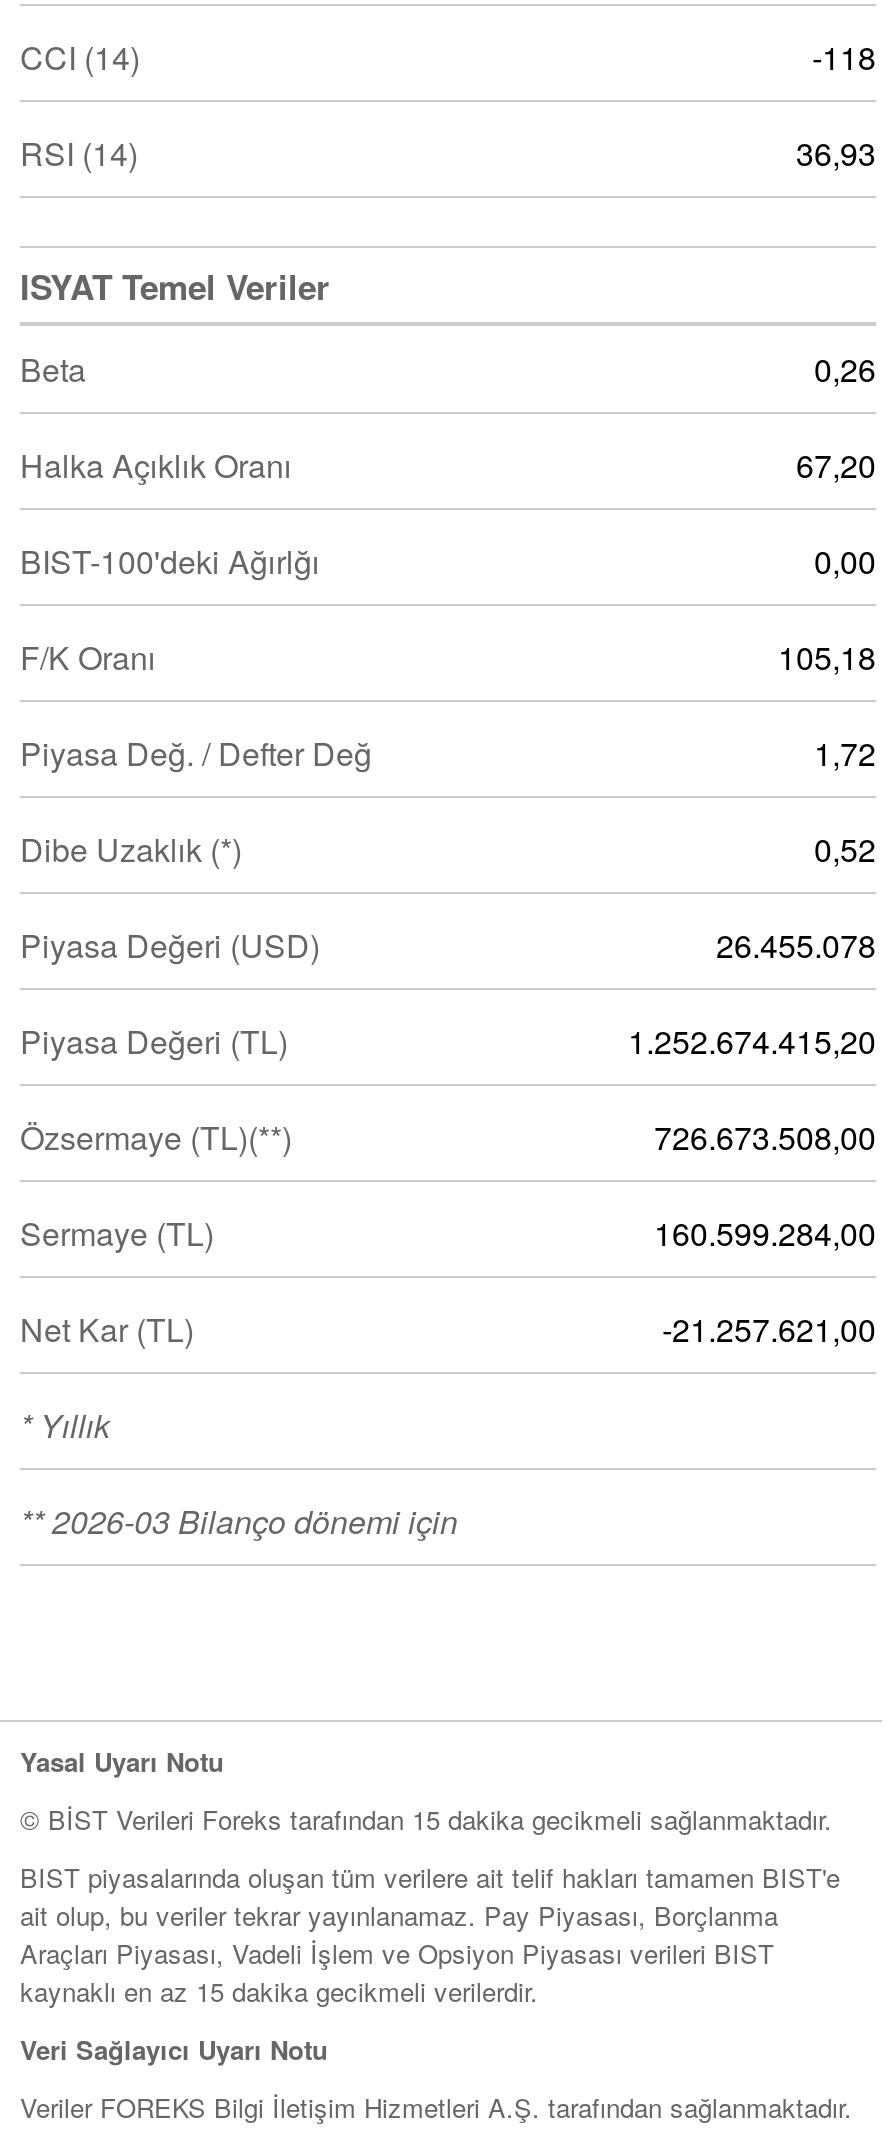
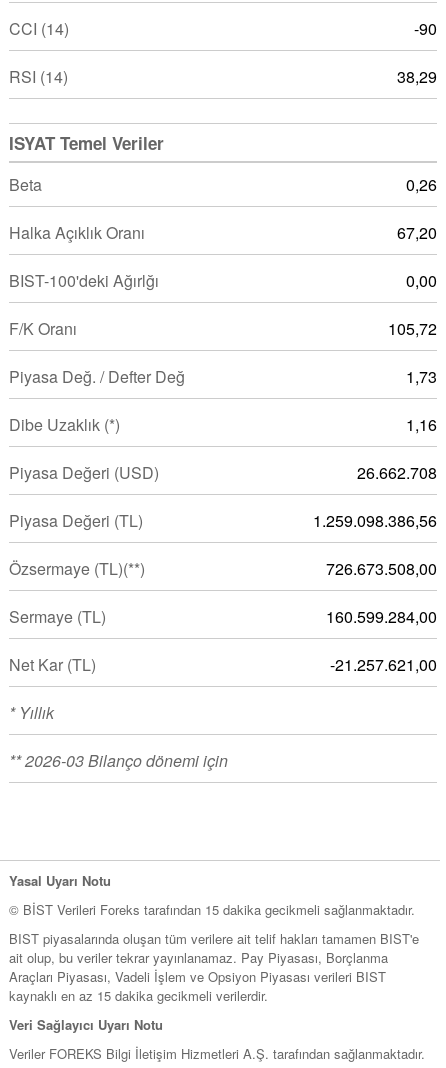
[812,34,876,80] -118 -> [414,17,437,40] -90
[796,130,876,176] 36,93 -> [397,65,437,88] 38,29
[778,634,876,680] 105,18 -> [388,317,437,340] 105,72
[814,730,876,776] 1,72 -> [406,365,437,388] 1,73
[814,826,876,872] 0,52 -> [406,413,437,436] 1,16
[716,922,876,968] 26.455.078 -> [357,461,437,484] 26.662.708
[628,1018,876,1064] 1.252.674.415,20 -> [313,509,437,532] 1.259.098.386,56

